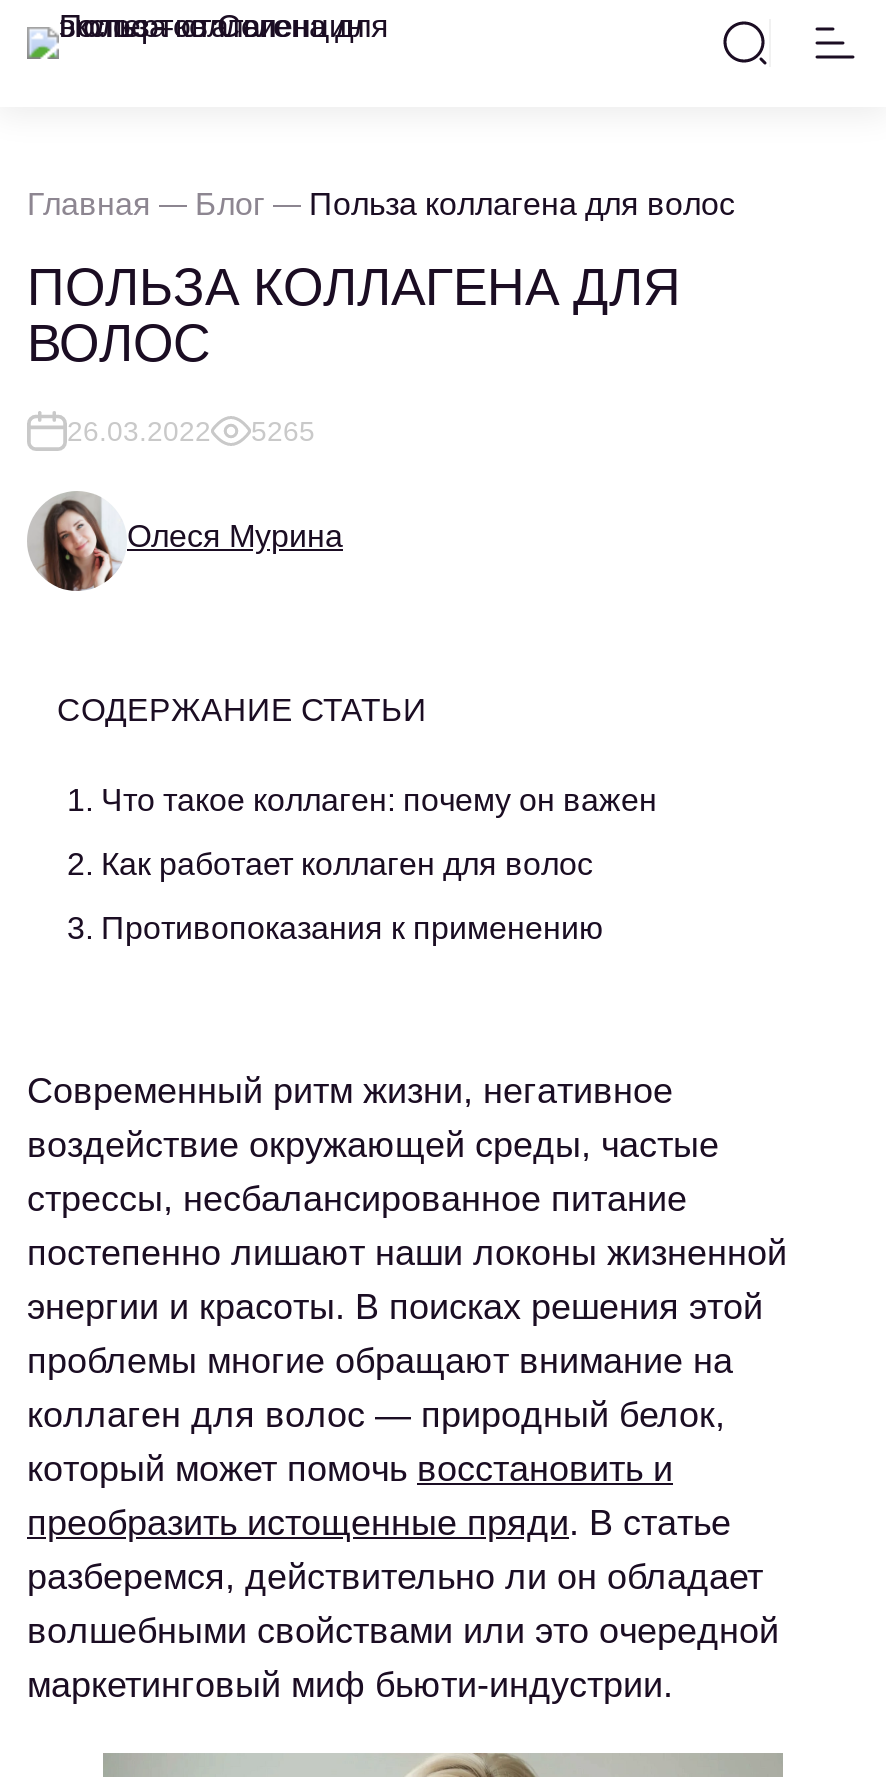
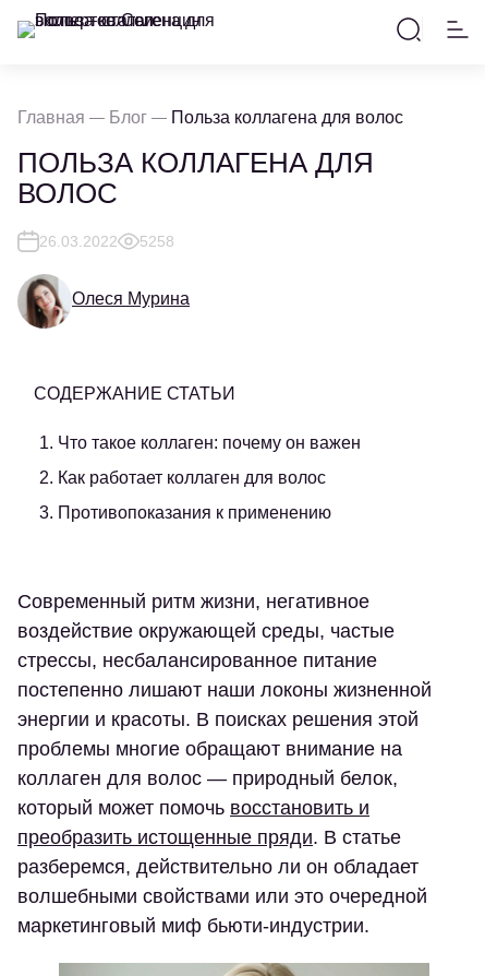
[67,414,315,446] 26.03.2022 5265 -> [39,232,174,249] 26.03.2022 5258

